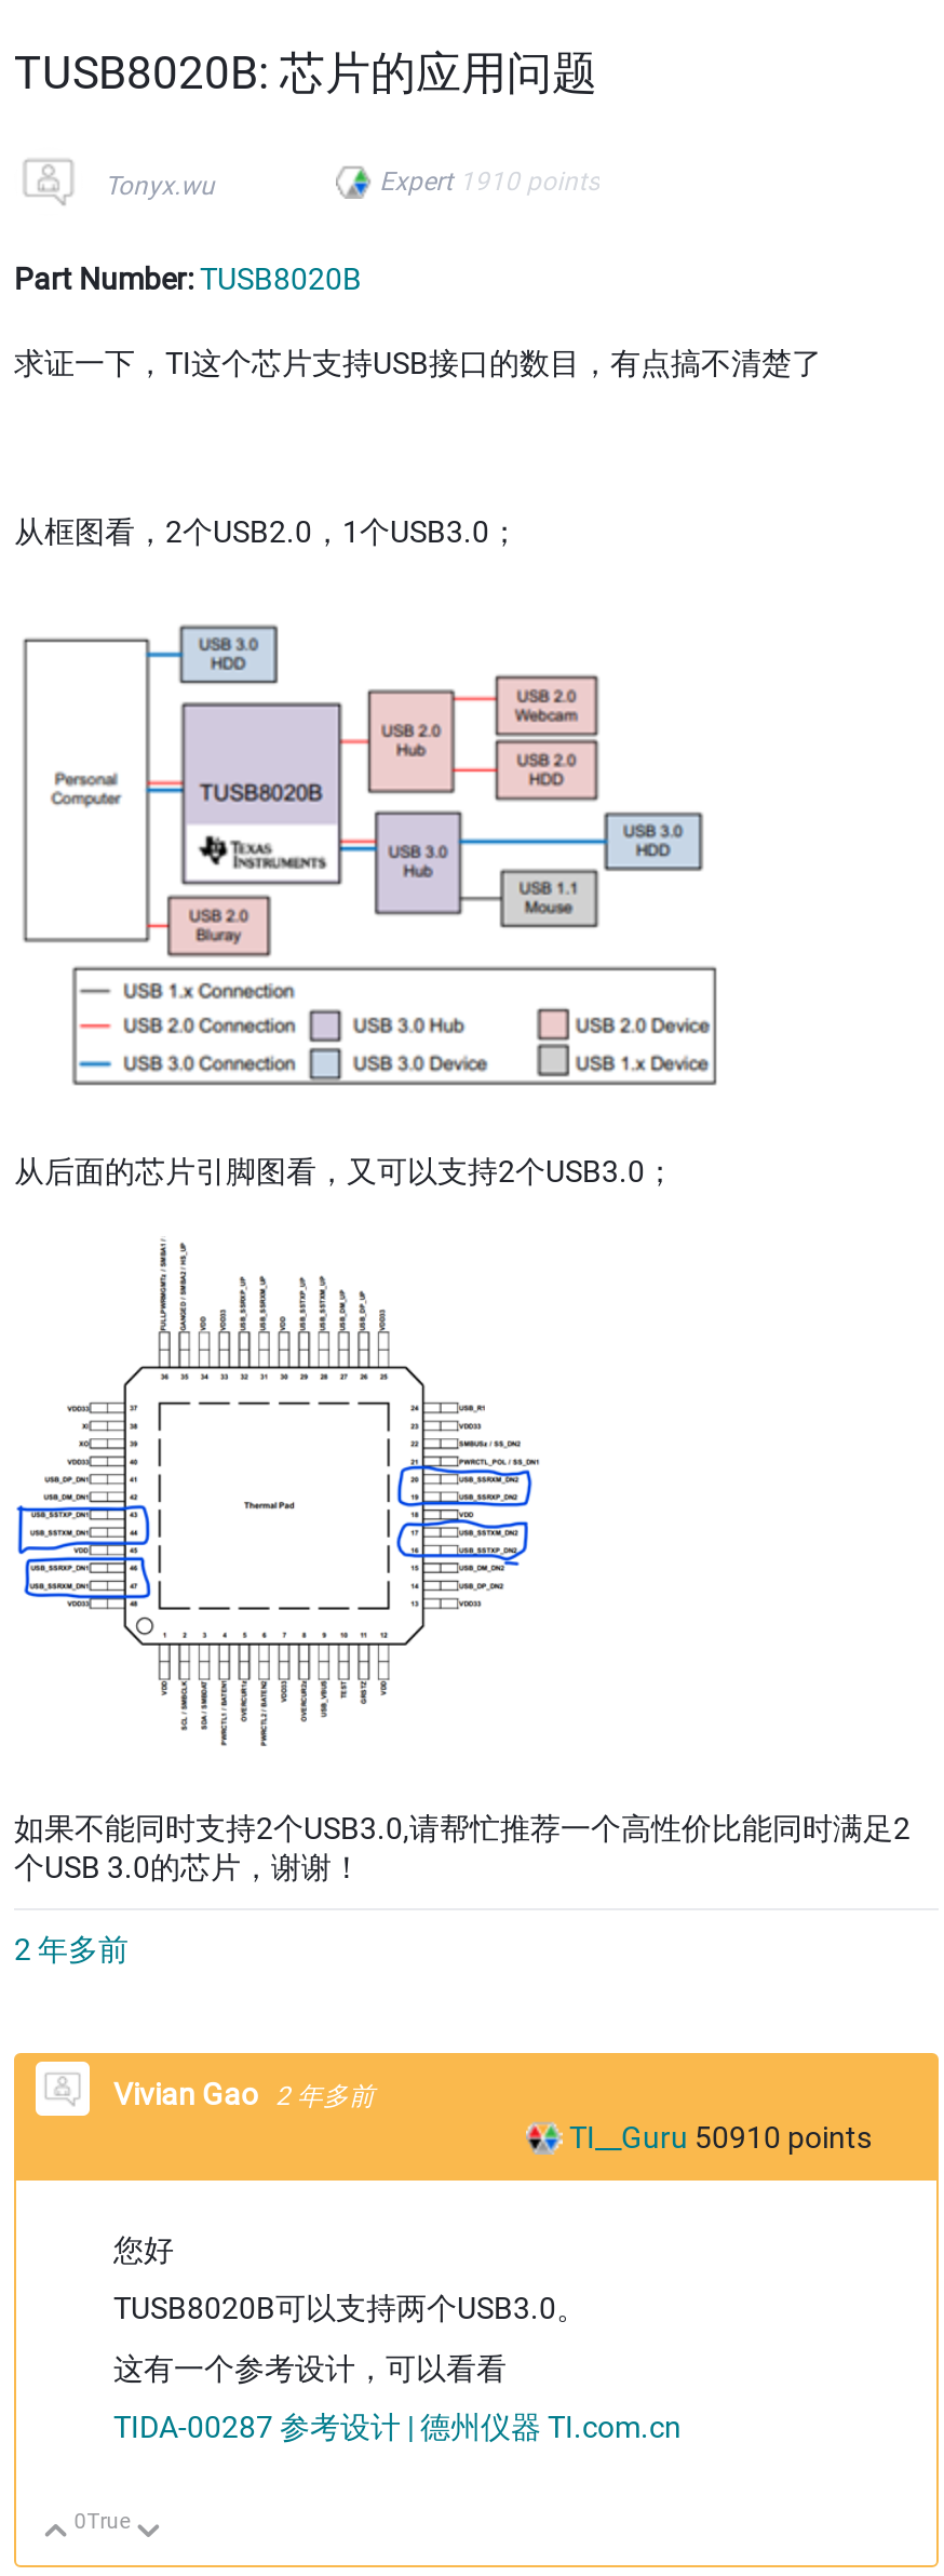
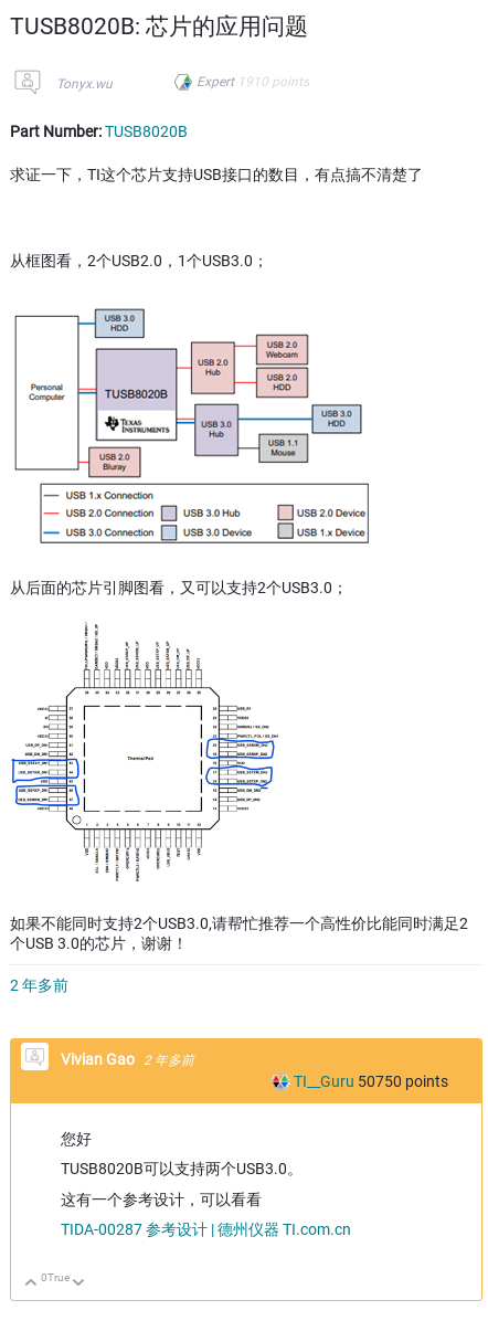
[569,2121,872,2155] TI__Guru 50910 points -> [294,1073,448,1090] TI__Guru 50750 points

